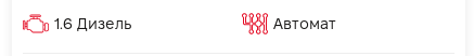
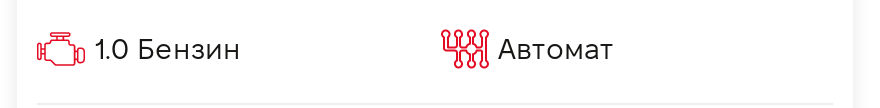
[54,15,131,32] 1.6 Дизель -> [95,32,241,64] 1.0 Бензин

